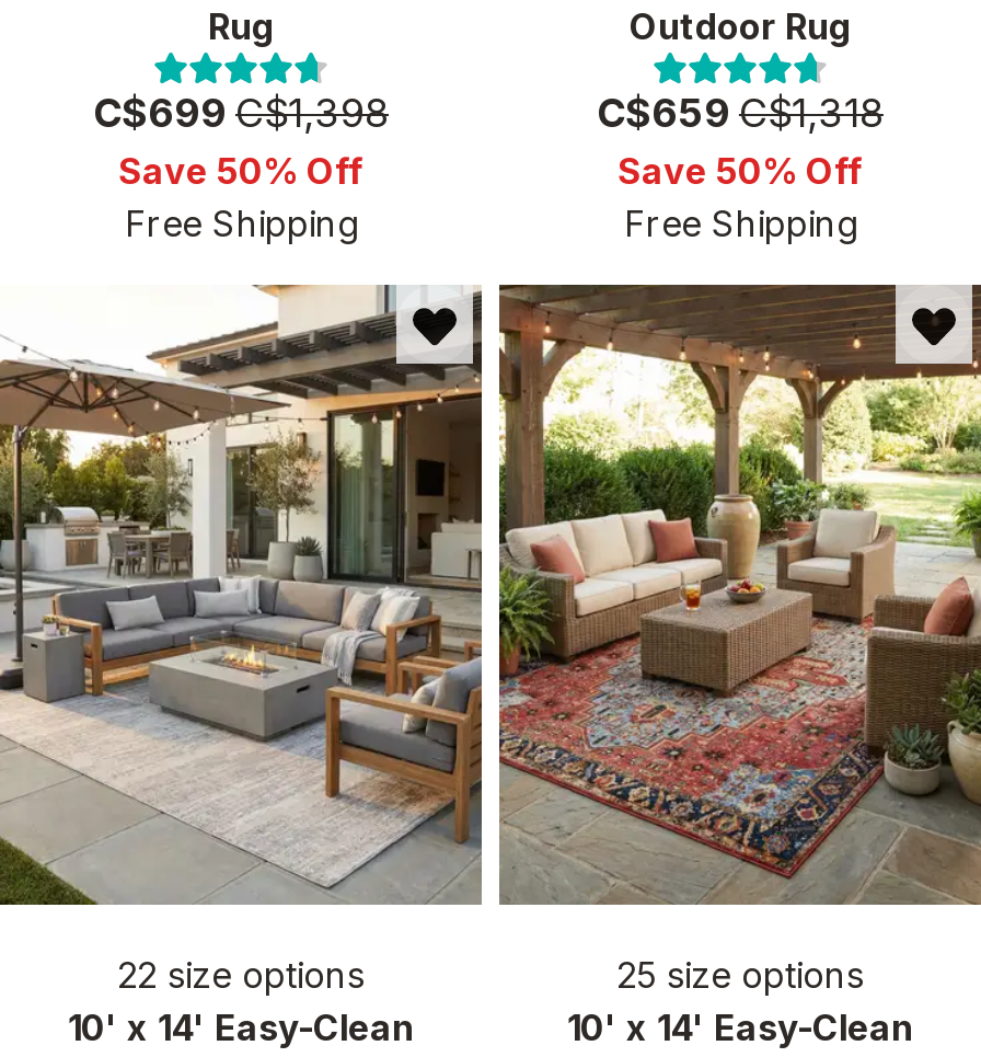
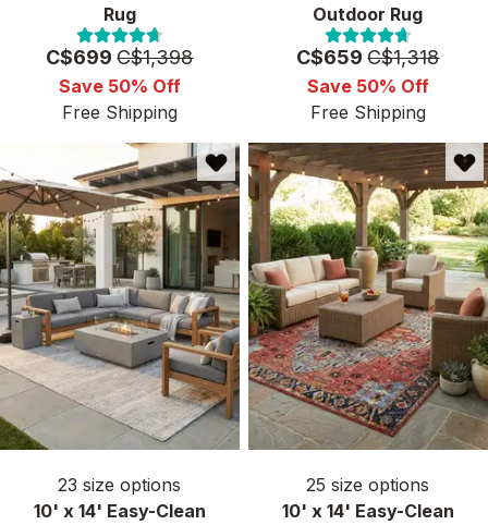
[117,954,365,997] 22 size options -> [58,474,181,495] 23 size options

